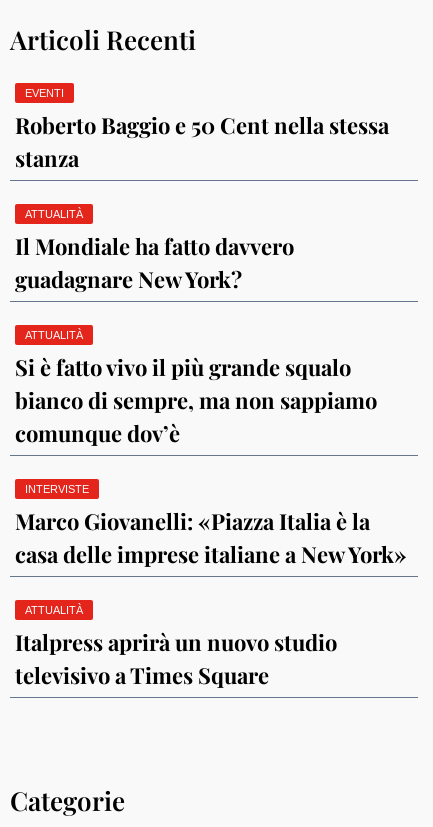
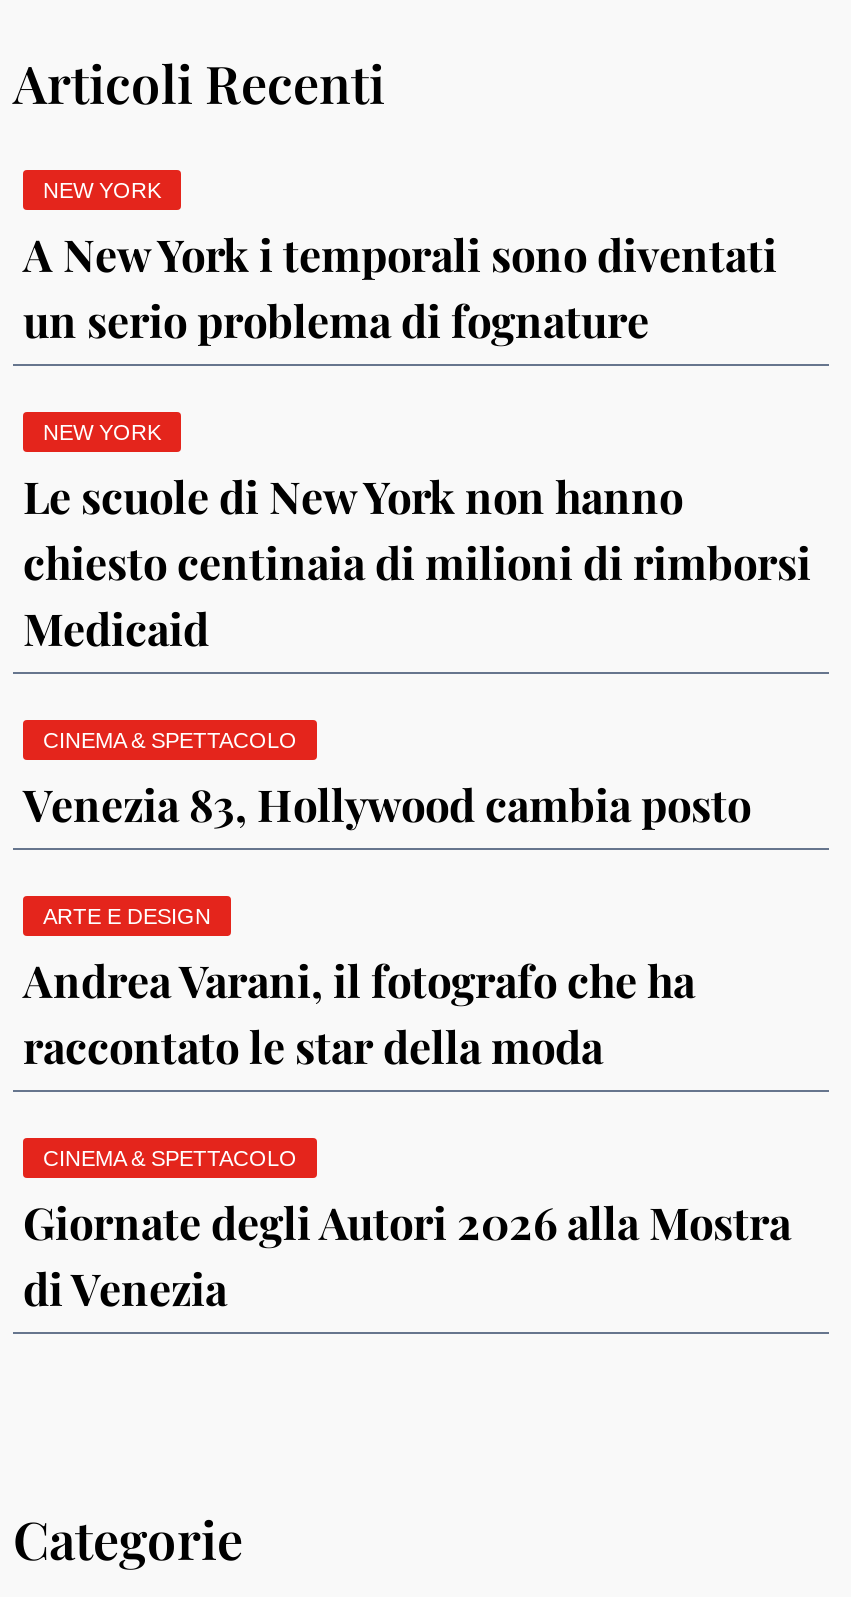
[15,87,389,173] EVENTI | Roberto Baggio e 50 Cent nella stessa | stanza -> [23,177,777,349] NEW YORK | A New York i temporali sono diventati | un serio problema di fognature
[15,208,294,294] ATTUALITÀ | Il Mondiale ha fatto davvero | guadagnare New York? -> [23,419,811,657] NEW YORK | Le scuole di New York non hanno | chiesto centinaia di milioni di rimborsi | Medicaid
[15,329,377,448] ATTUALITÀ | Si è fatto vivo il più grande squalo | bianco di sempre, ma non sappiamo | comunque dov’è -> [23,727,751,833] CINEMA & SPETTACOLO | Venezia 83, Hollywood cambia posto
[15,483,407,569] INTERVISTE | Marco Giovanelli: «Piazza Italia è la | casa delle imprese italiane a New York» -> [23,903,695,1075] ARTE E DESIGN | Andrea Varani, il fotografo che ha | raccontato le star della moda
[15,604,337,690] ATTUALITÀ | Italpress aprirà un nuovo studio | televisivo a Times Square -> [23,1145,791,1317] CINEMA & SPETTACOLO | Giornate degli Autori 2026 alla Mostra | di Venezia

